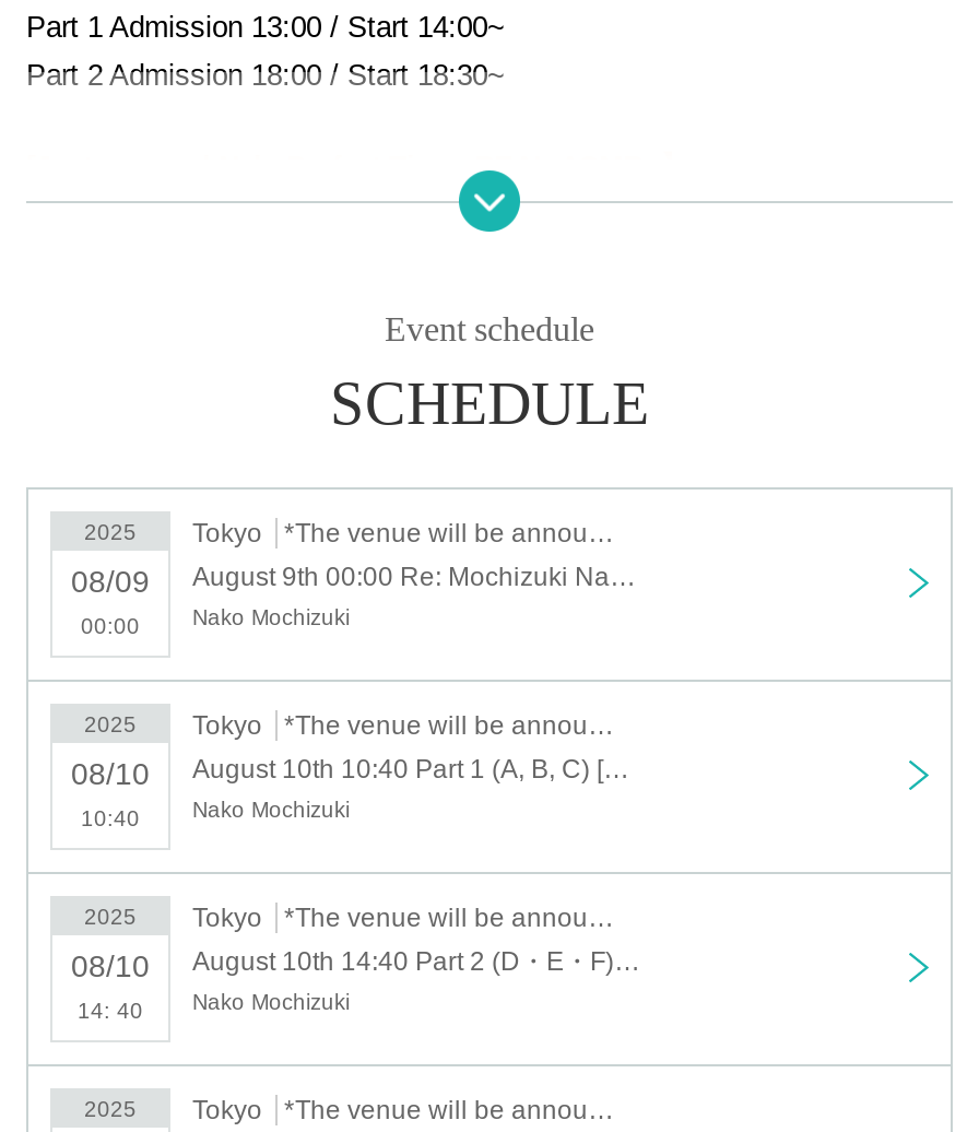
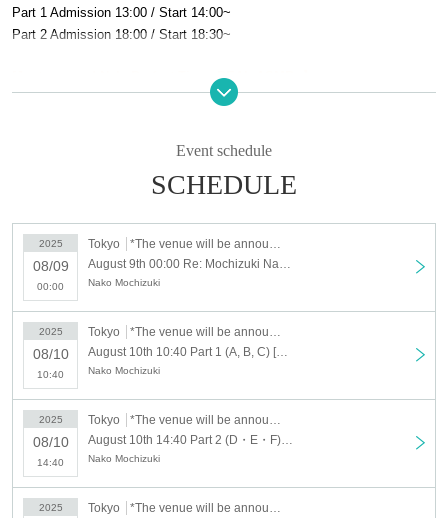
[78,998,143,1022] 14: 40 -> [37,456,64,467] 14:40

